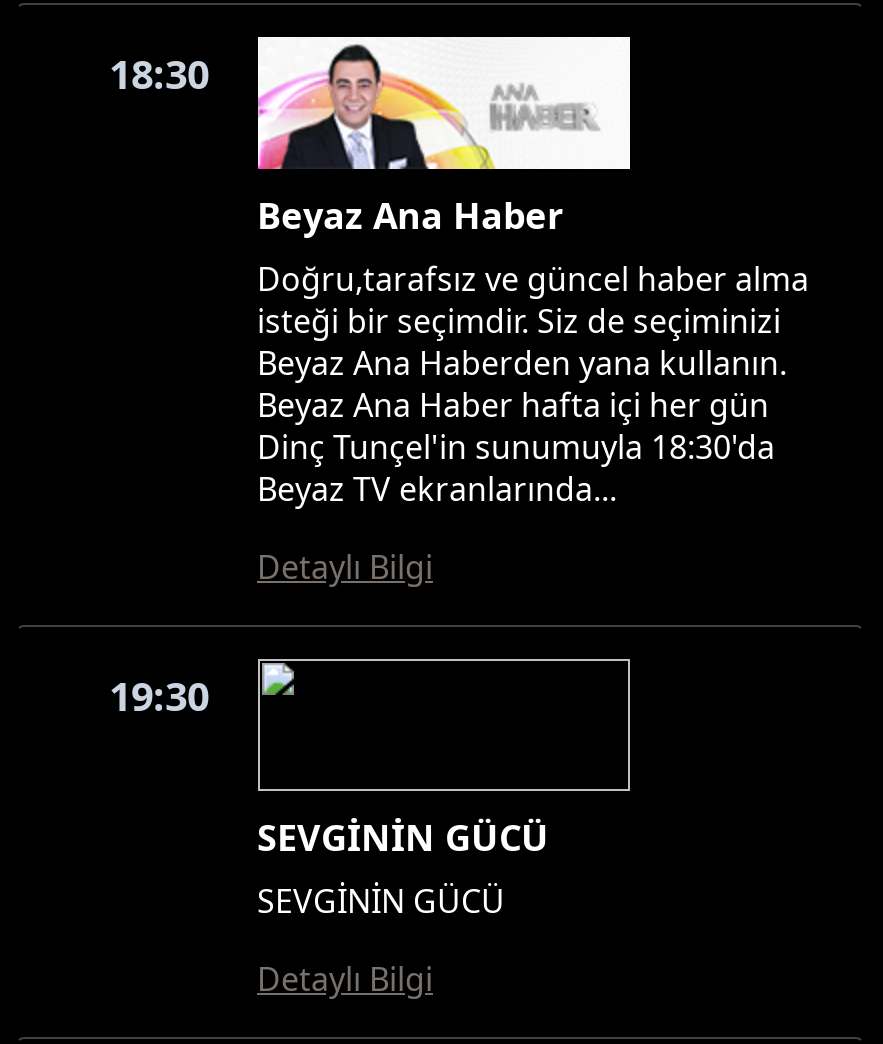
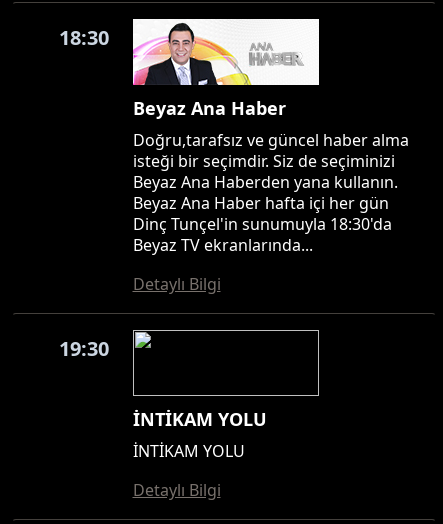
[257,813,549,923] SEVGİNİN GÜCÜ | SEVGİNİN GÜCÜ -> [132,407,266,462] İNTİKAM YOLU | İNTİKAM YOLU

